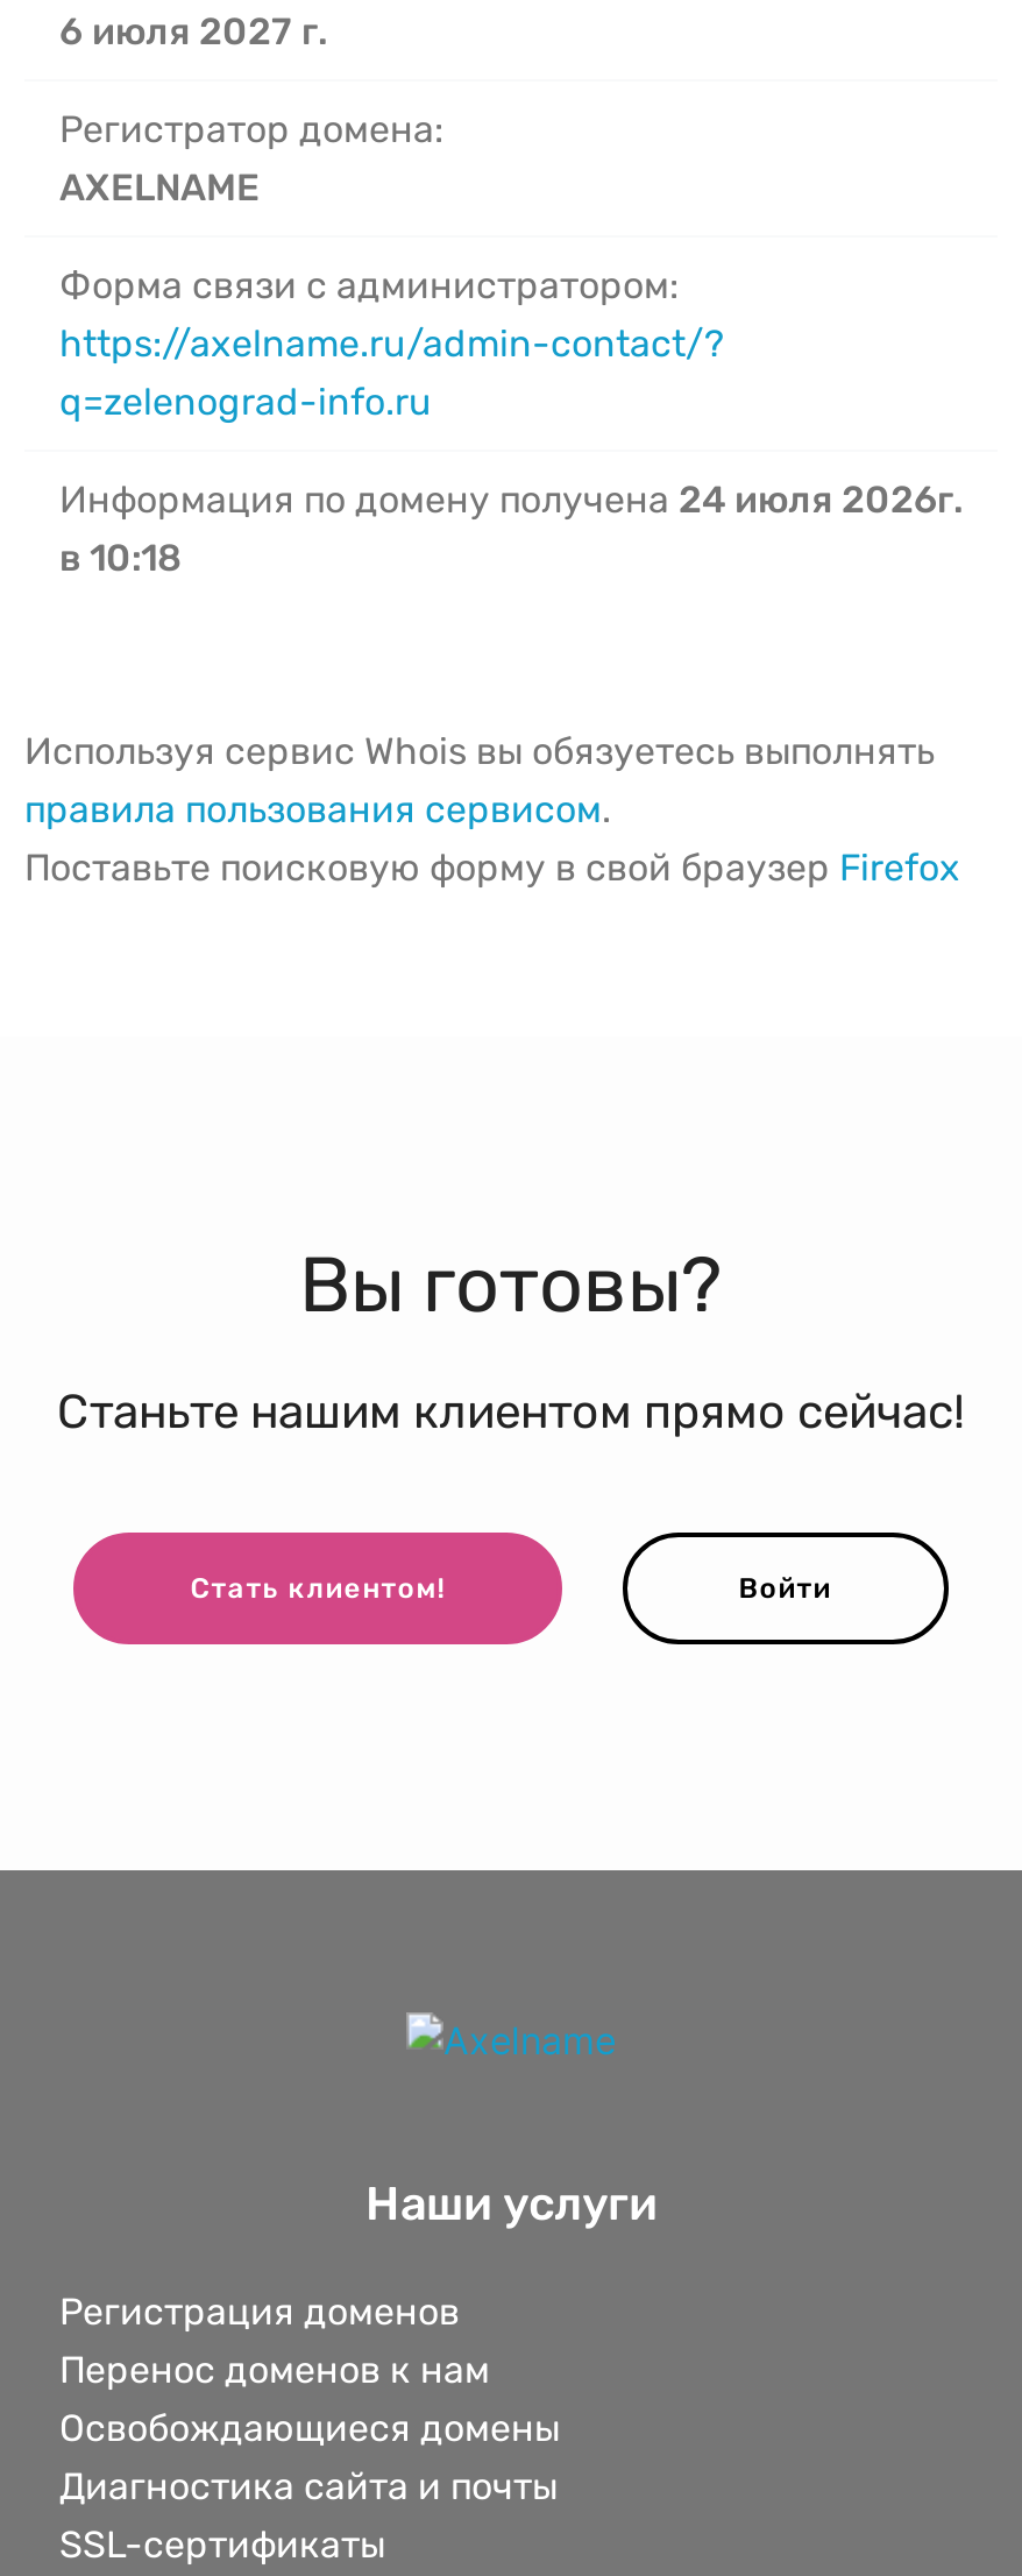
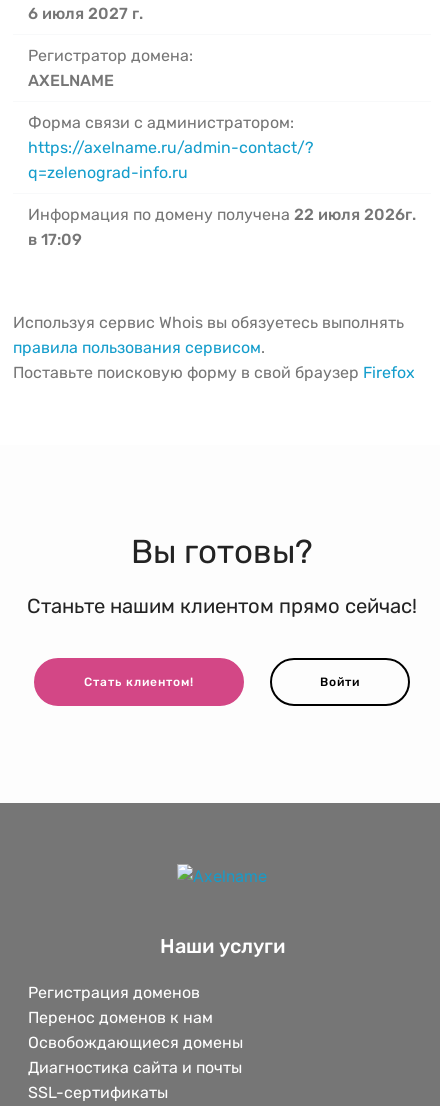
[59,477,963,521] Информация по домену получена 24 июля 2026г. -> [28,205,416,224] Информация по домену получена 22 июля 2026г.
[59,535,183,579] в 10:18 -> [28,230,82,249] в 17:09

